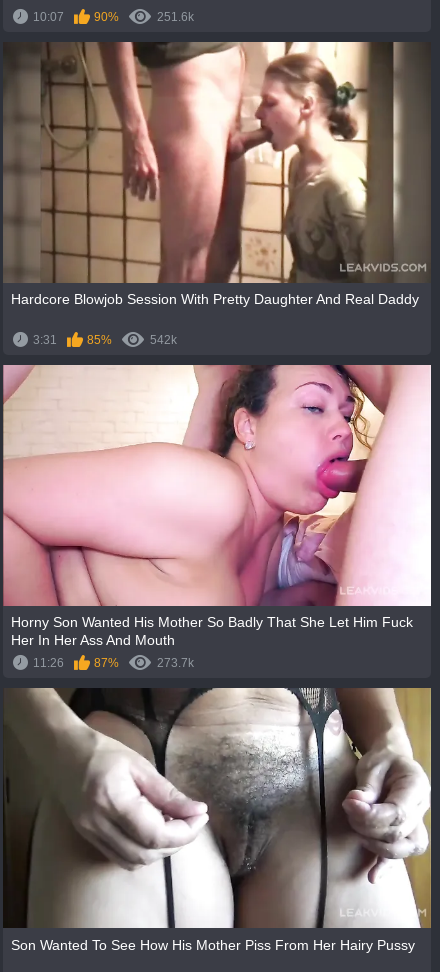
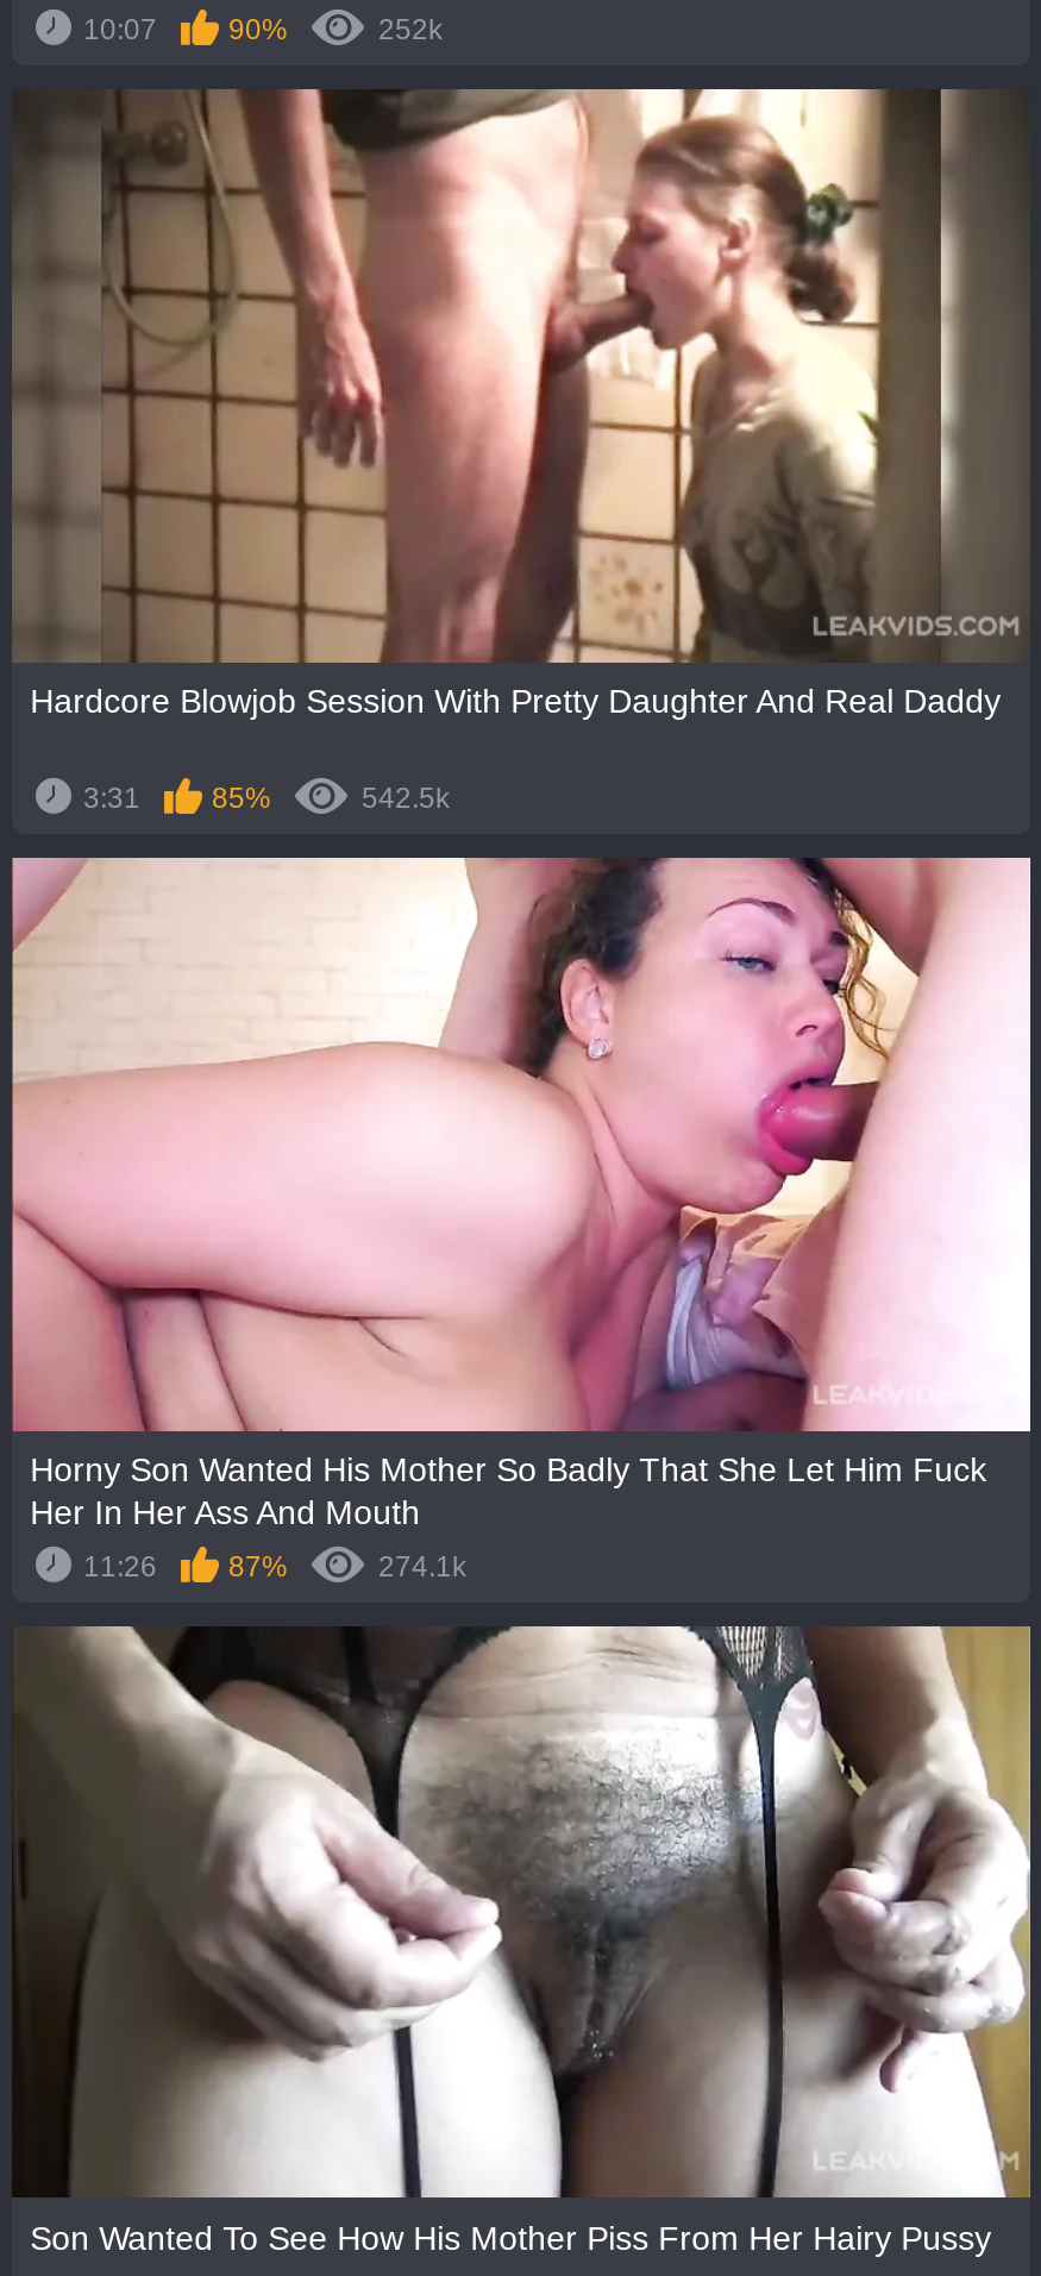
[157,10,194,24] 251.6k -> [378,13,443,47] 252k
[150,333,177,347] 542k -> [362,781,450,815] 542.5k
[157,656,194,670] 273.7k -> [378,1549,466,1583] 274.1k

